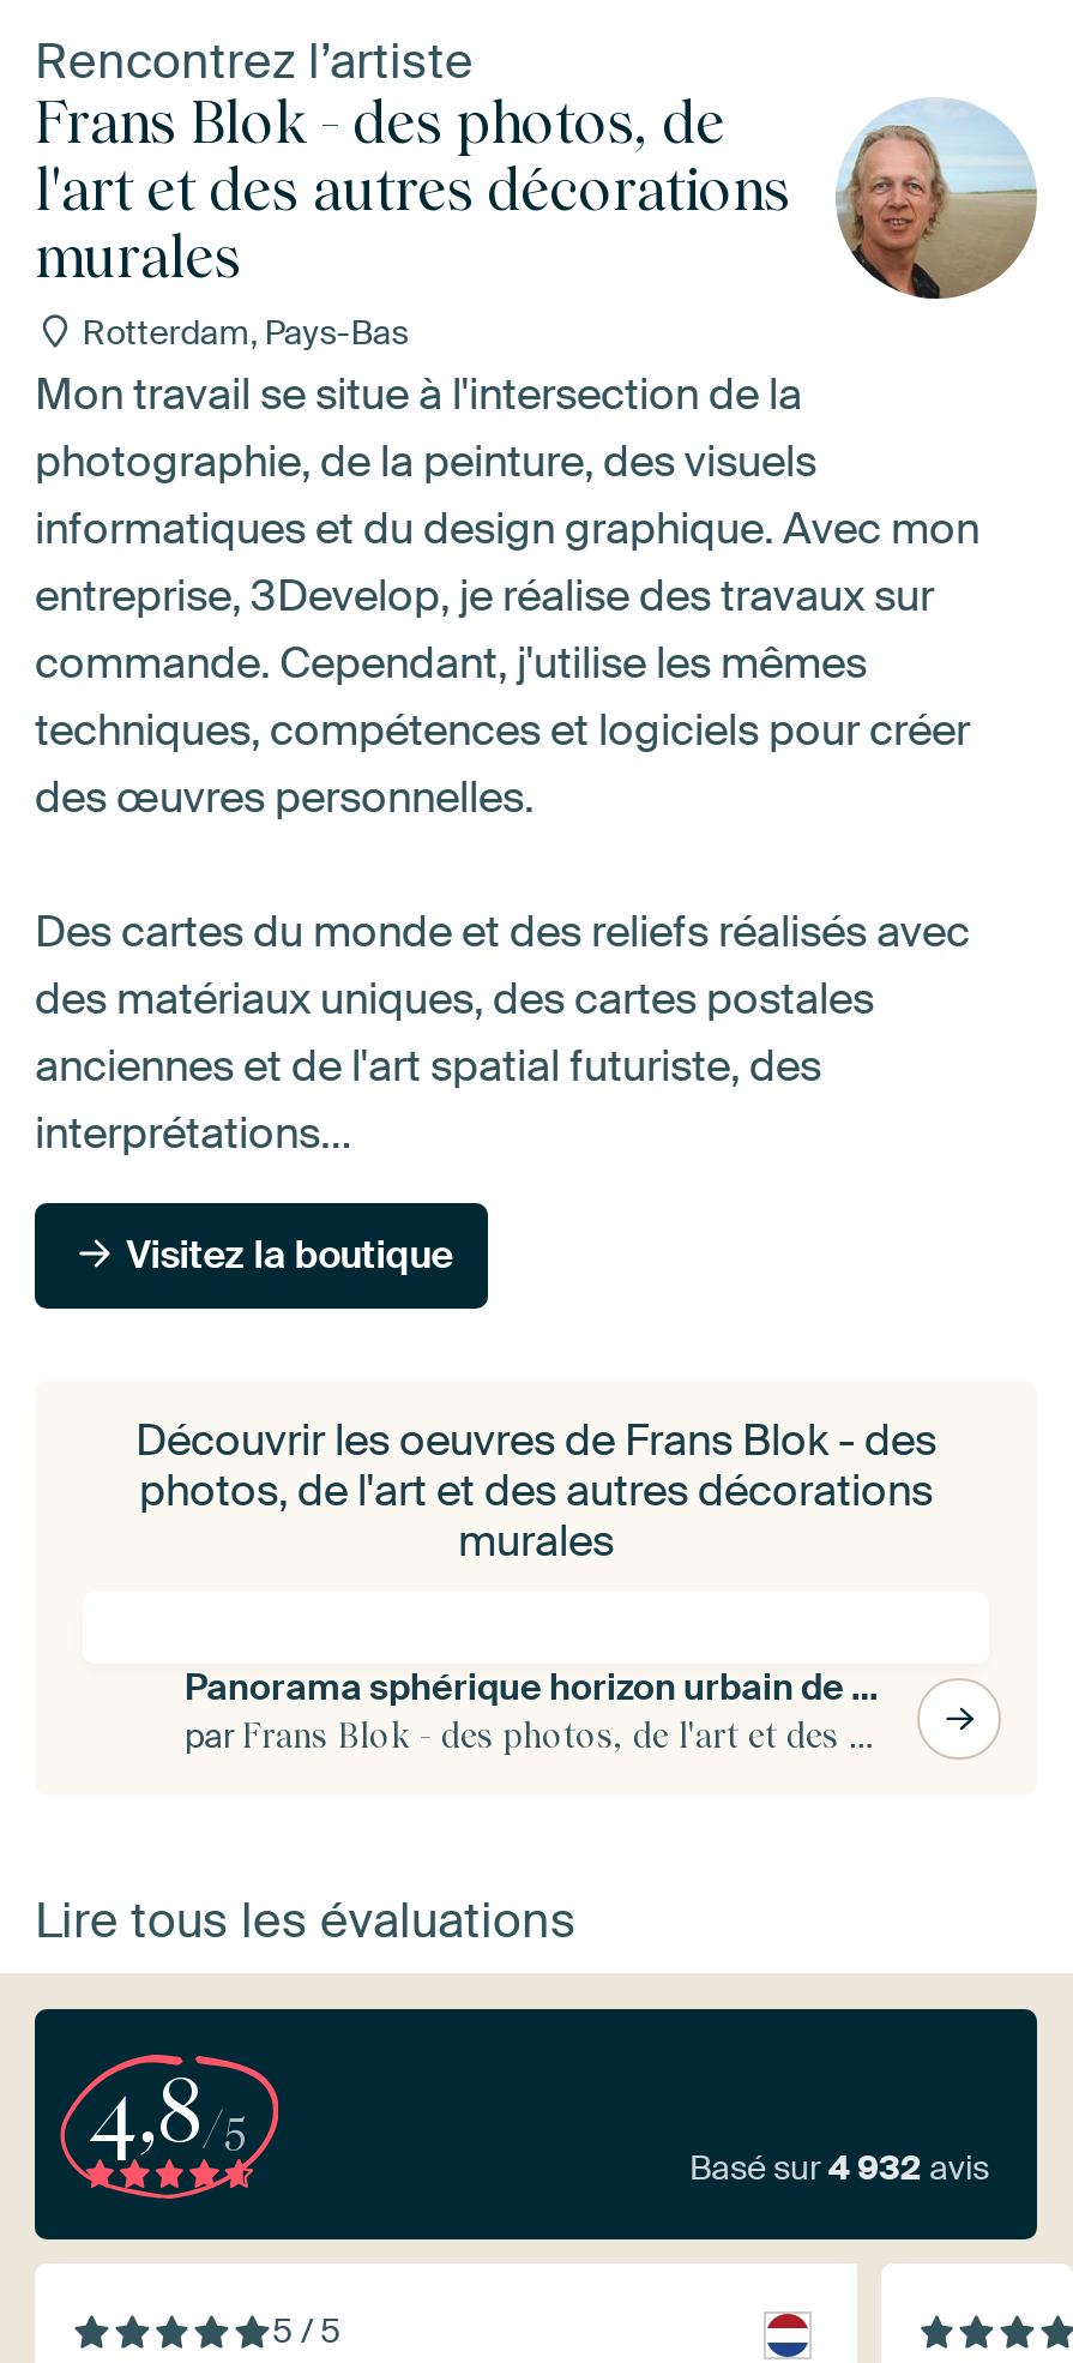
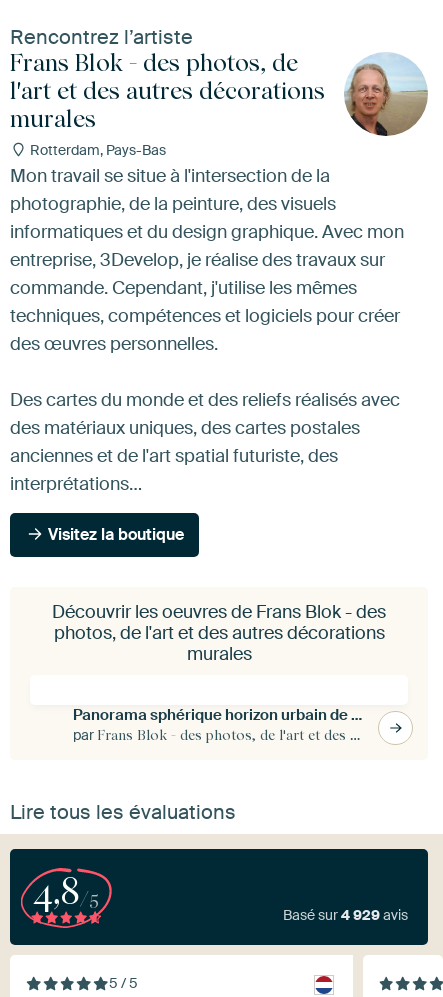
[689,2145,989,2189] Basé sur4 932 avis -> [283,906,408,924] Basé sur4 929 avis

